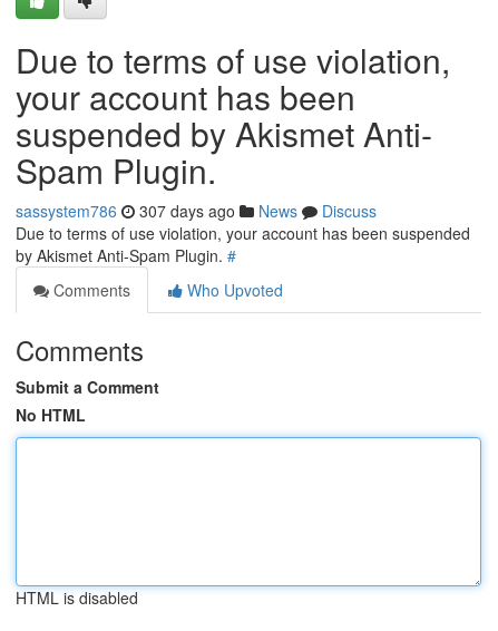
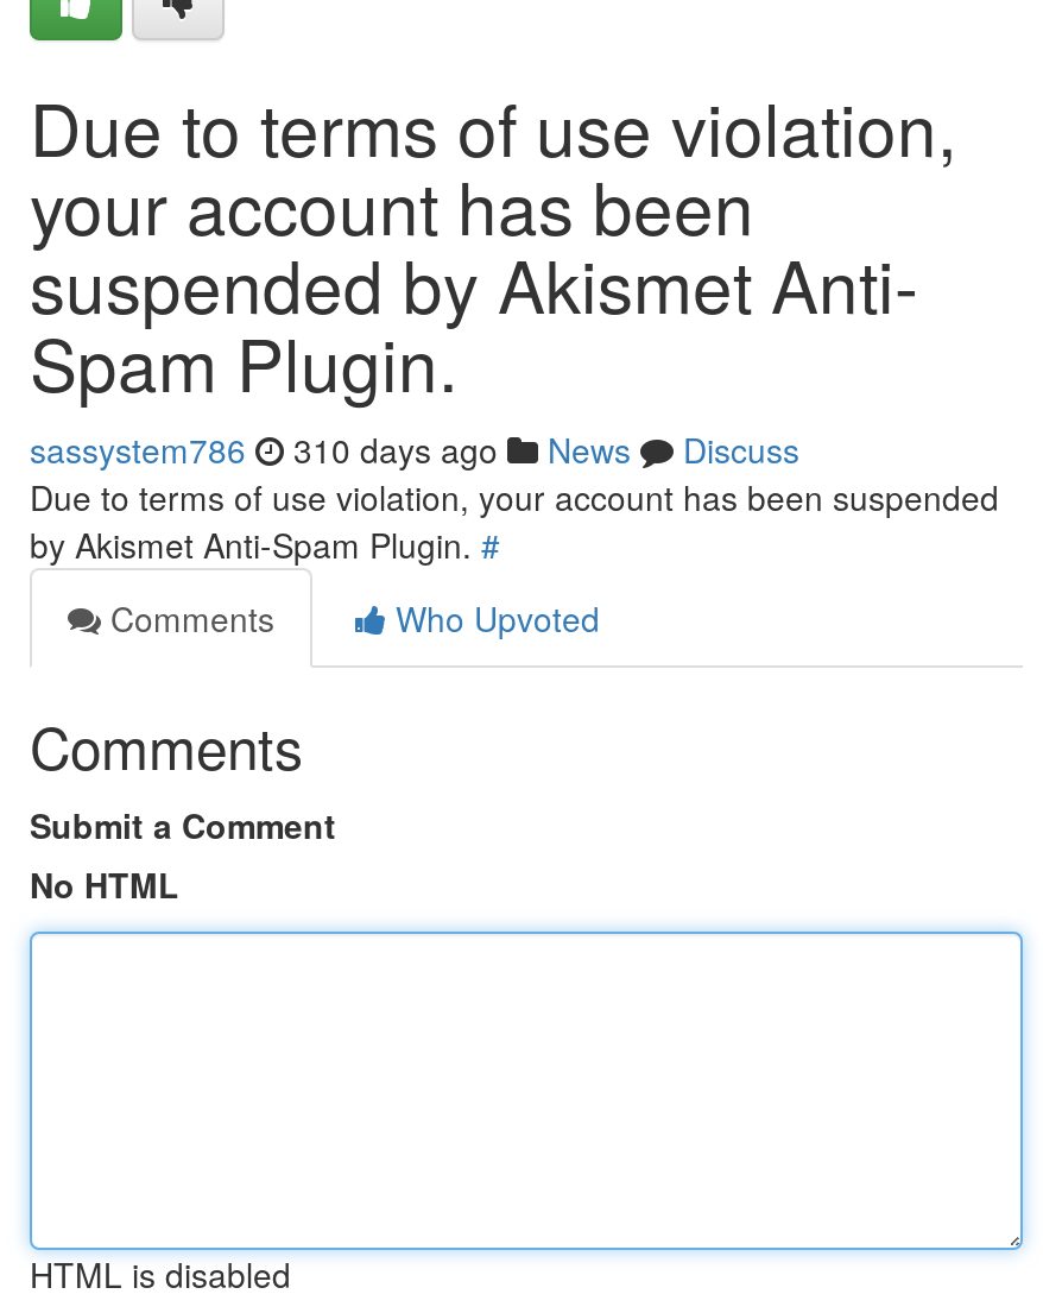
[16,200,377,222] sassystem786 307 days ago News Discuss -> [30,425,799,473] sassystem786 310 days ago News Discuss

